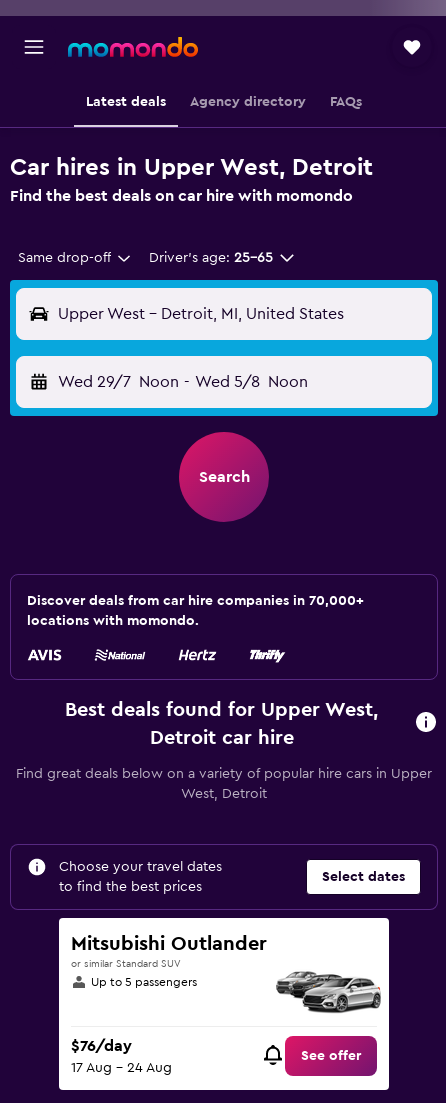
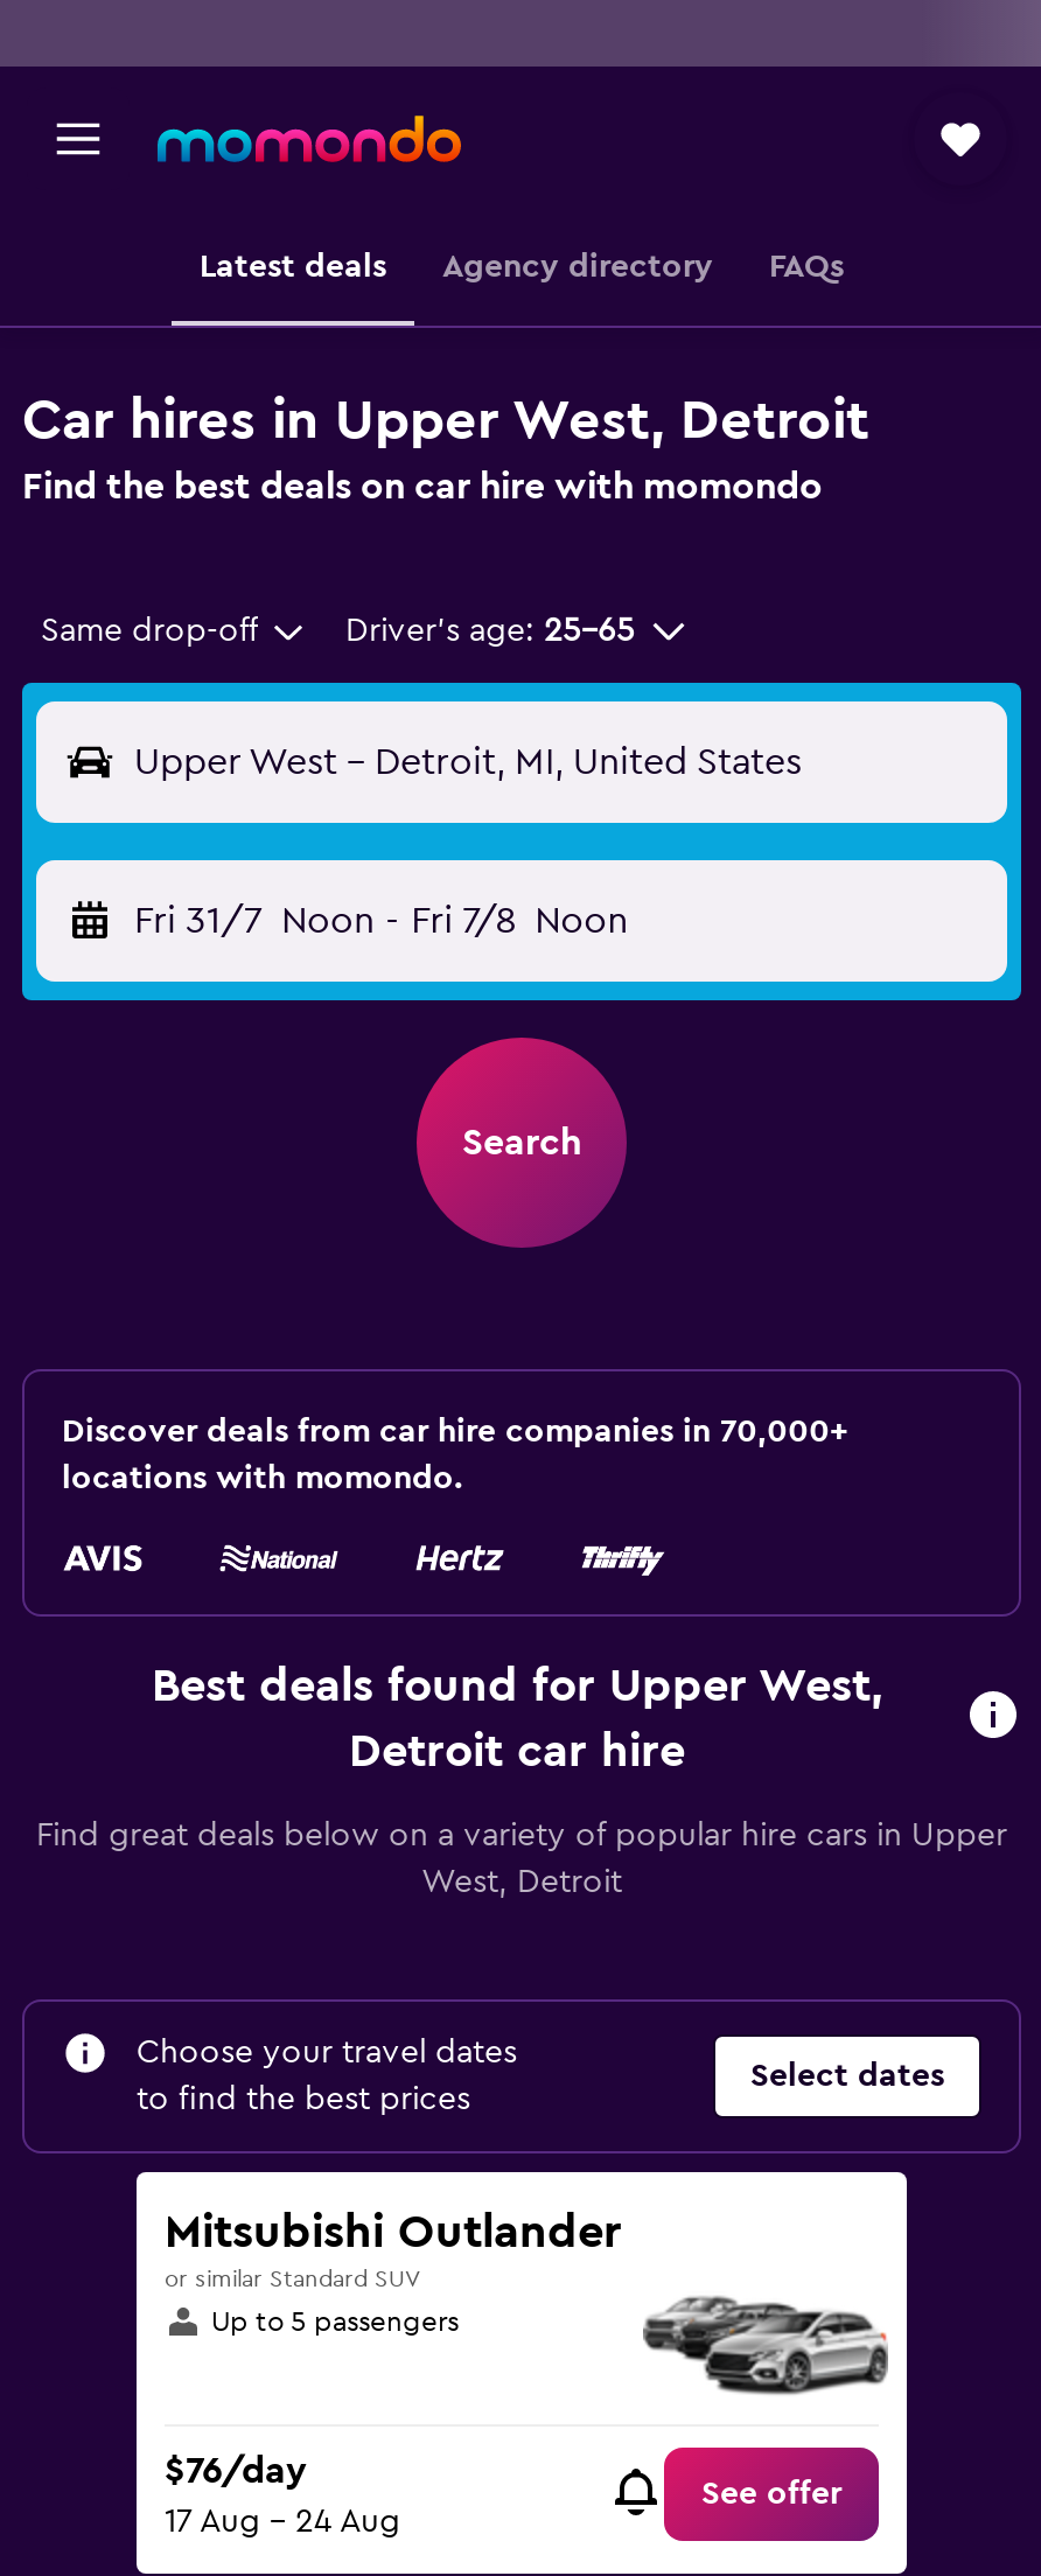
[58,374,308,390] Wed 29/7 Noon - Wed 5/8 Noon -> [134,902,628,940] Fri 31/7 Noon - Fri 7/8 Noon

